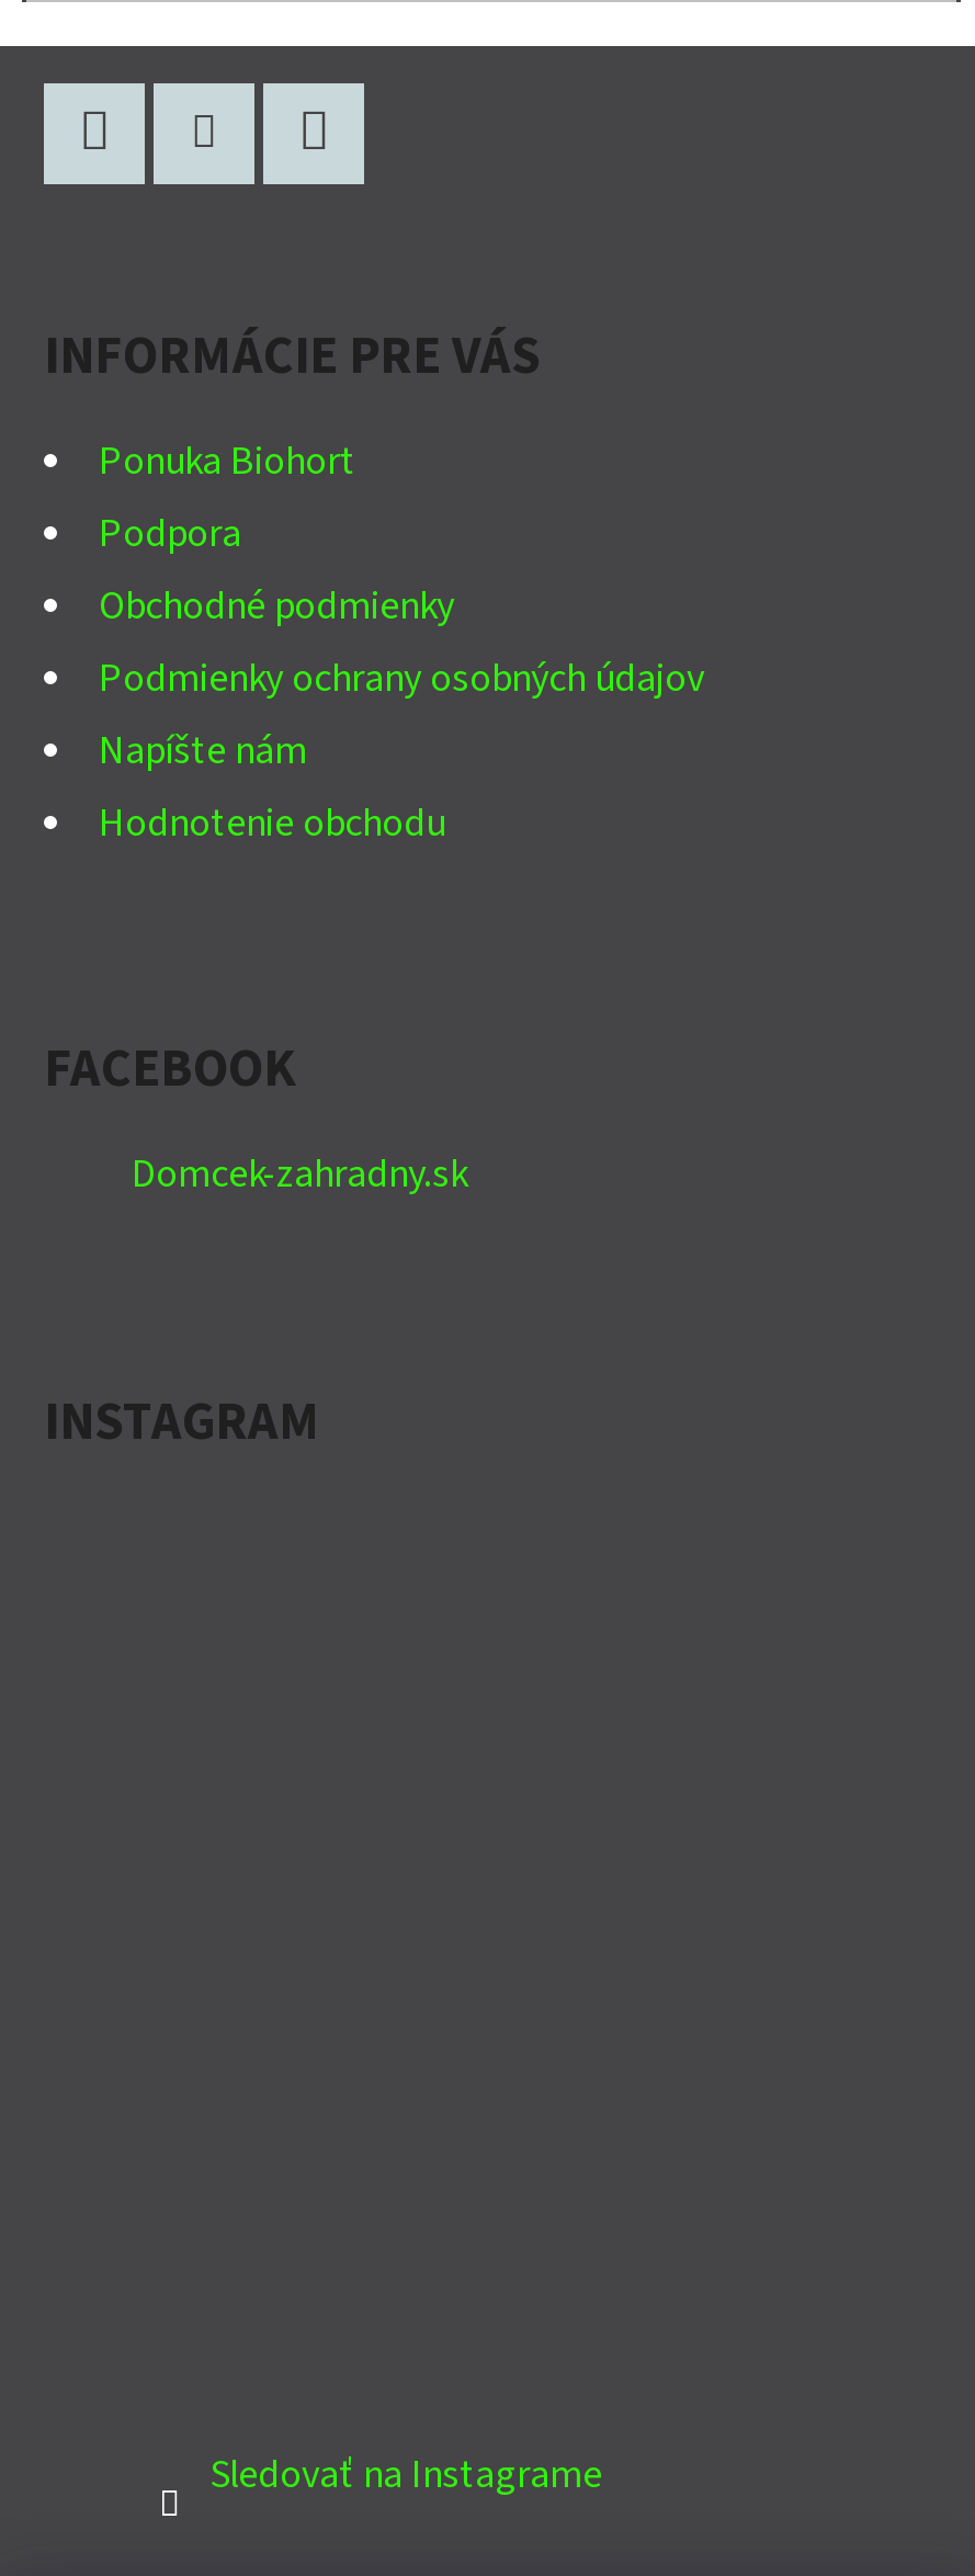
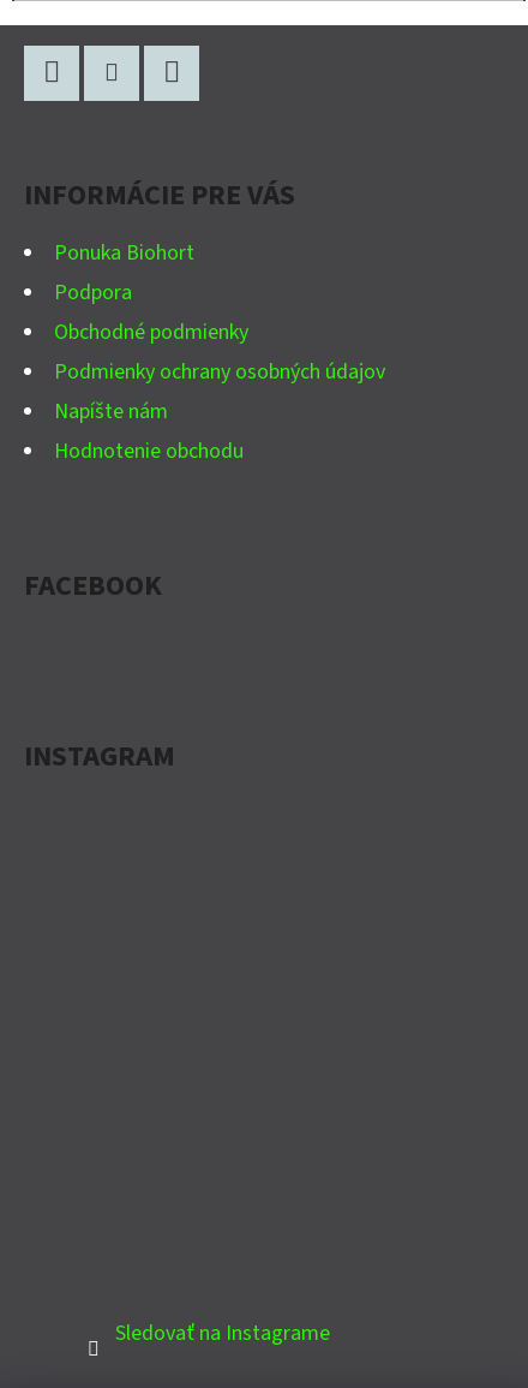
[132,1147,467,1201] Domcek-zahradny.sk -> none

